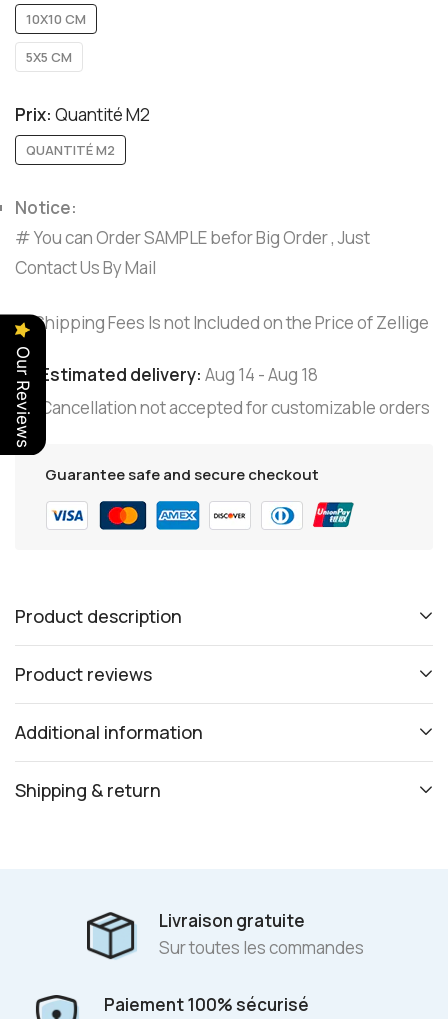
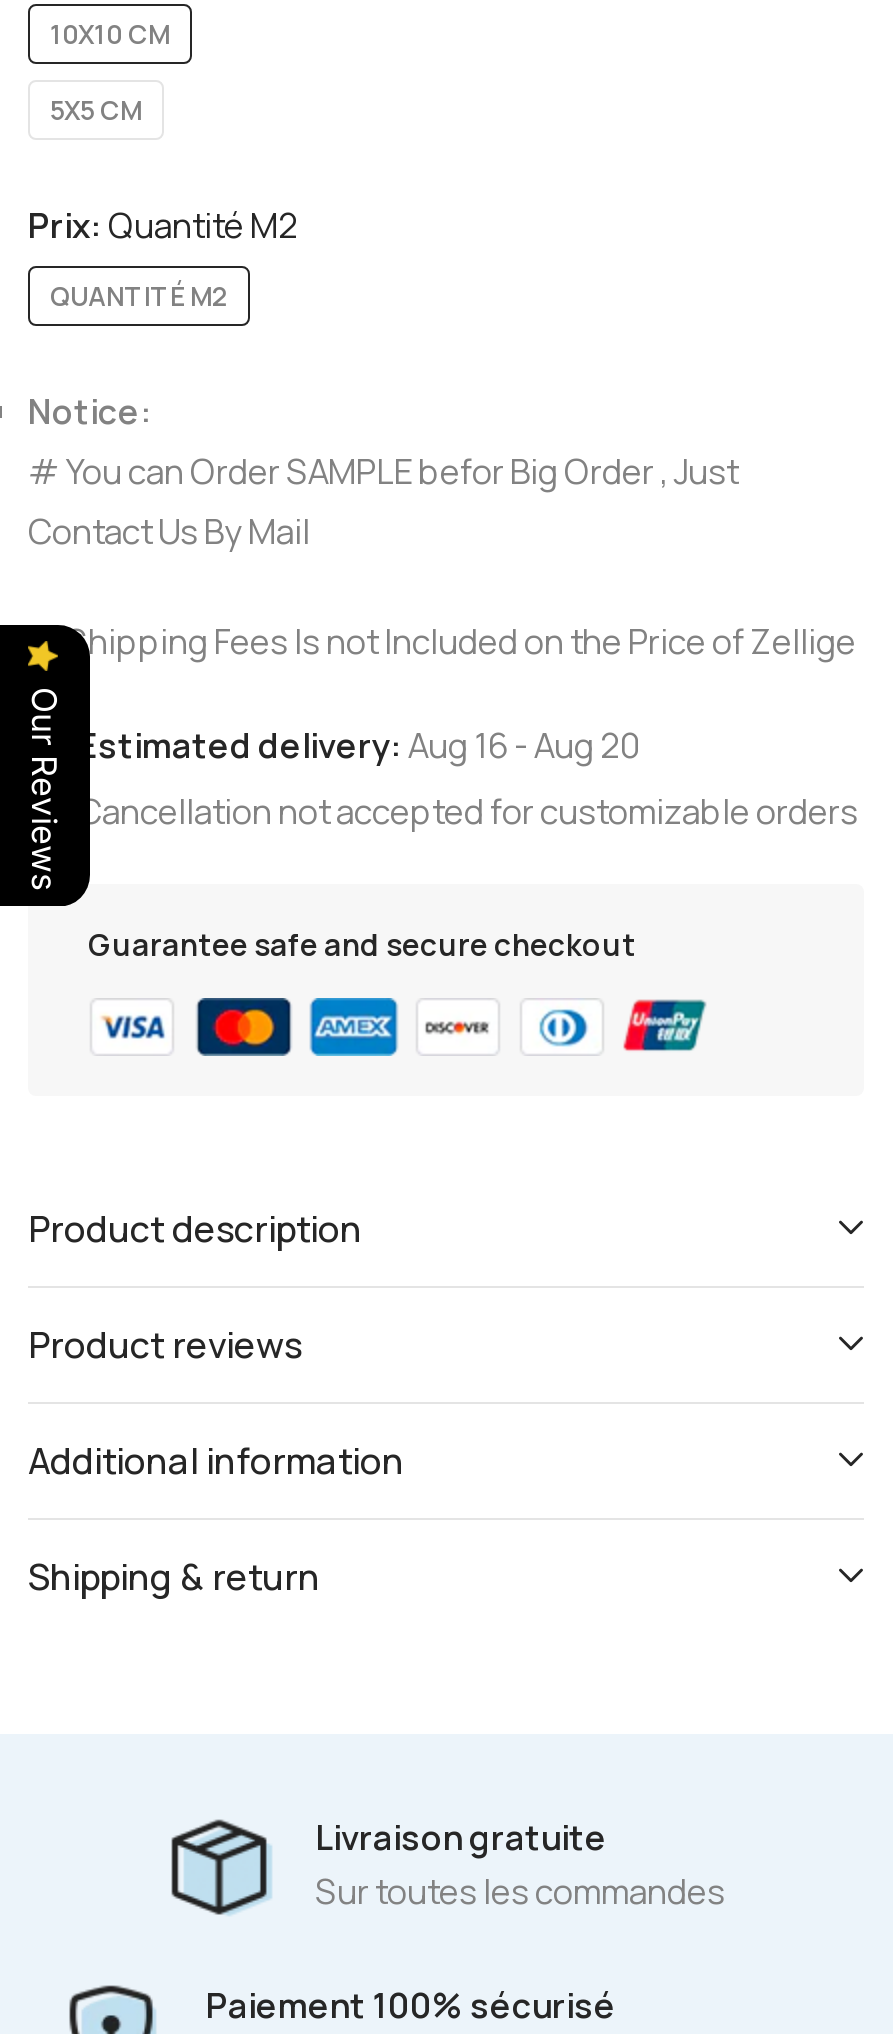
[40,363,318,386] Estimated delivery: Aug 14 - Aug 18 -> [78,721,640,767] Estimated delivery: Aug 16 - Aug 20

